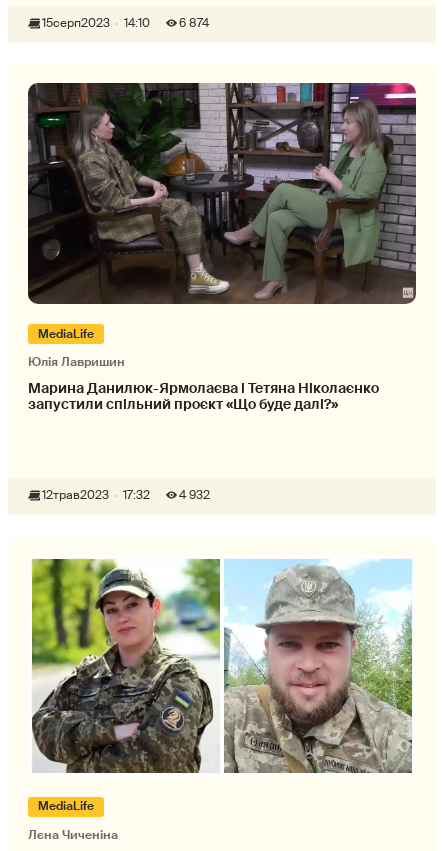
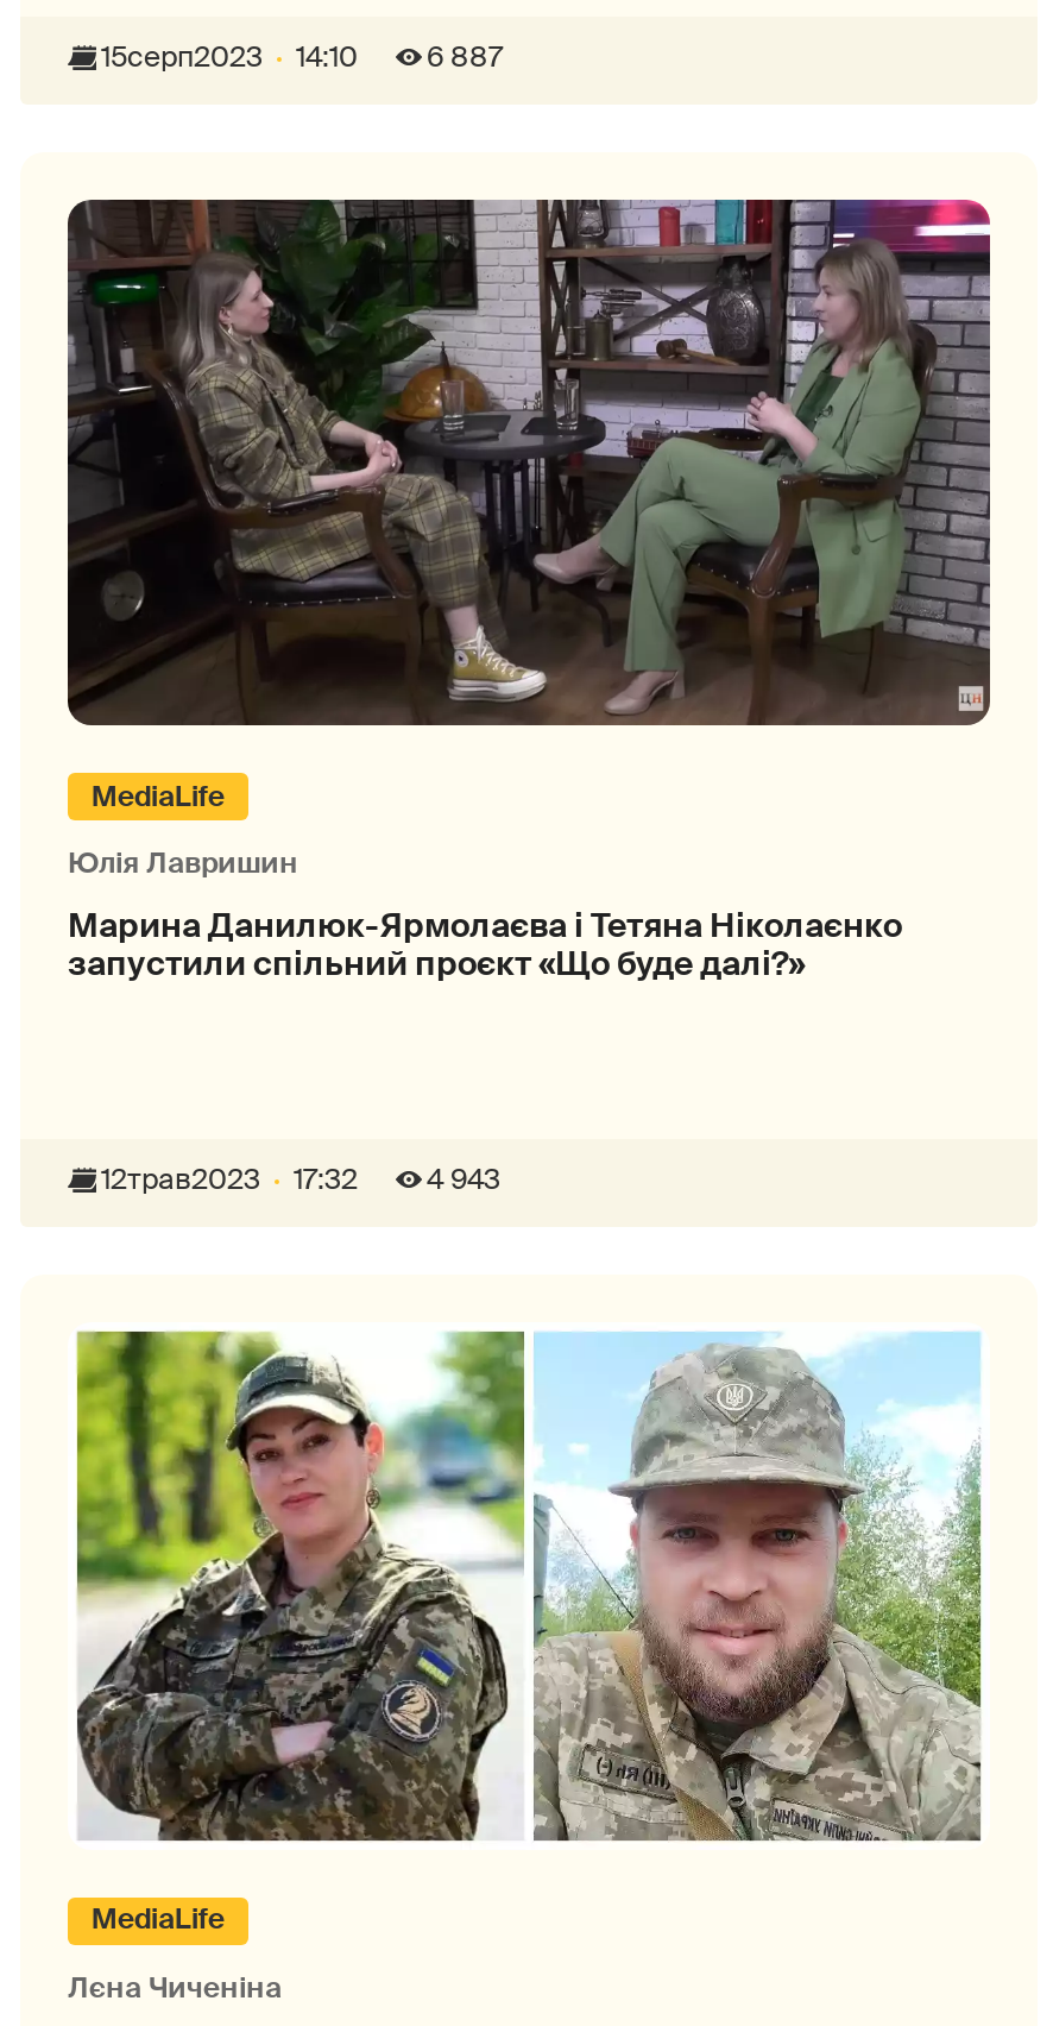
[42,15,209,31] 15серп2023 14:10 6 874 -> [101,38,503,76] 15серп2023 14:10 6 887
[42,487,210,503] 12трав2023 17:32 4 932 -> [101,1162,500,1200] 12трав2023 17:32 4 943

